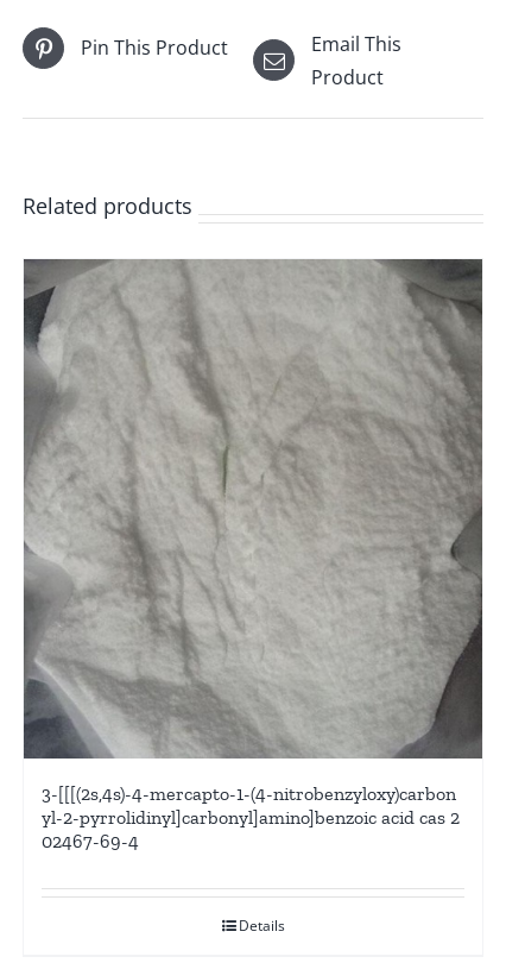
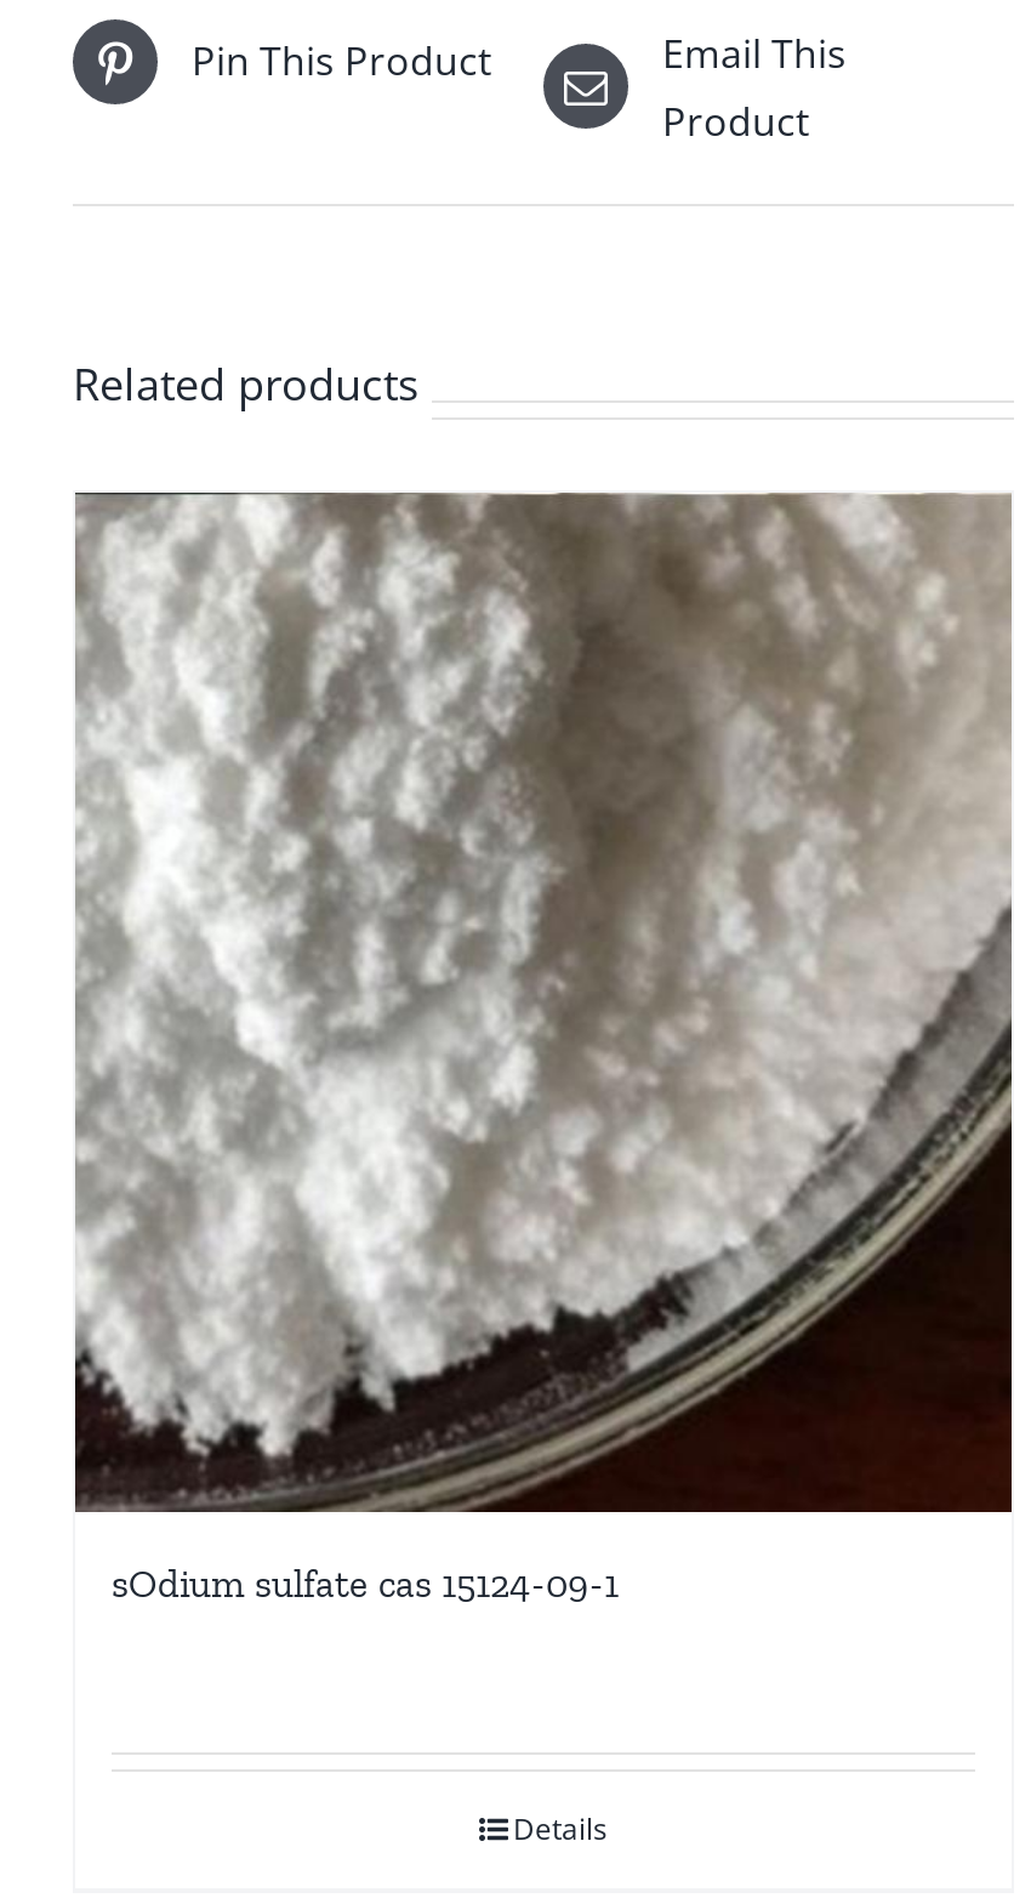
[23,258,483,853] [image] | 3-[[[(2s,4s)-4-mercapto-1-(4-nitrobenzyloxy)carbon | yl-2-pyrrolidinyl]carbonyl]amino]benzoic acid cas 2 | 02467-69-4 -> [75,493,1012,1607] [image] | sOdium sulfate cas 15124-09-1

